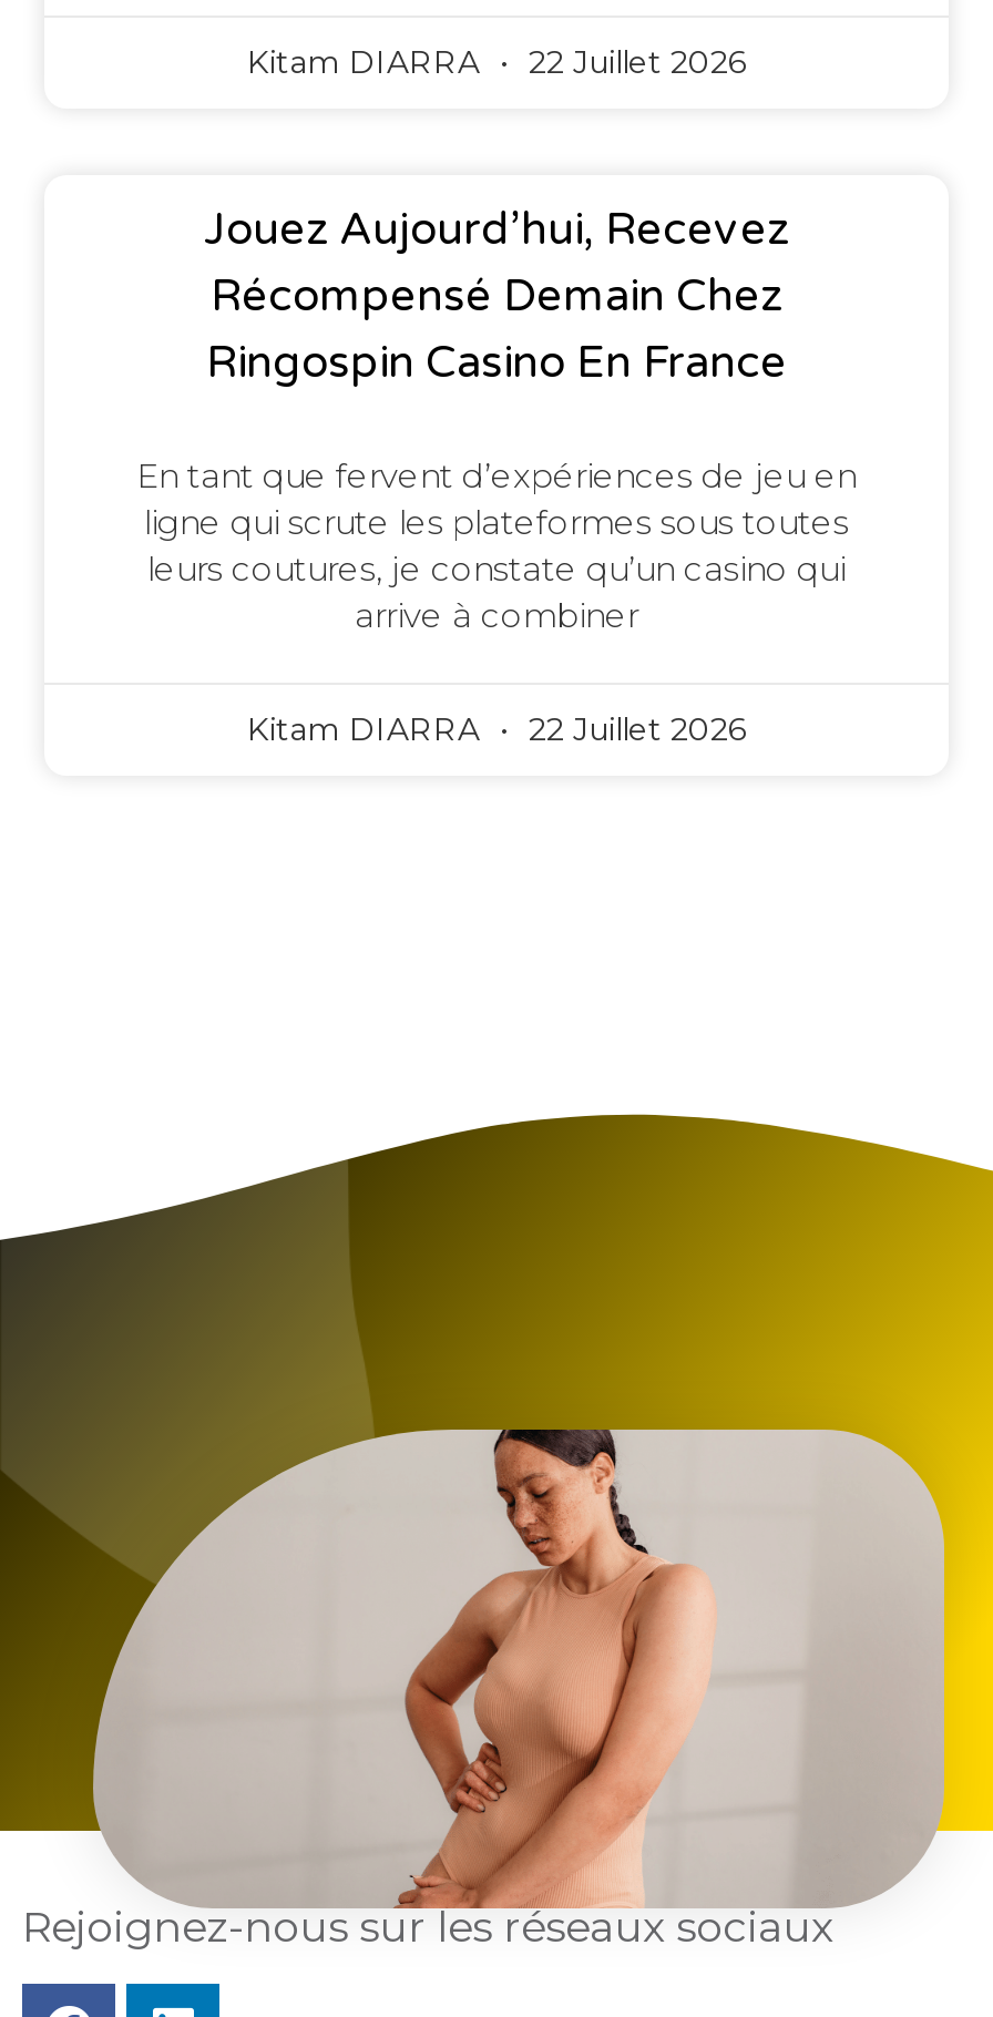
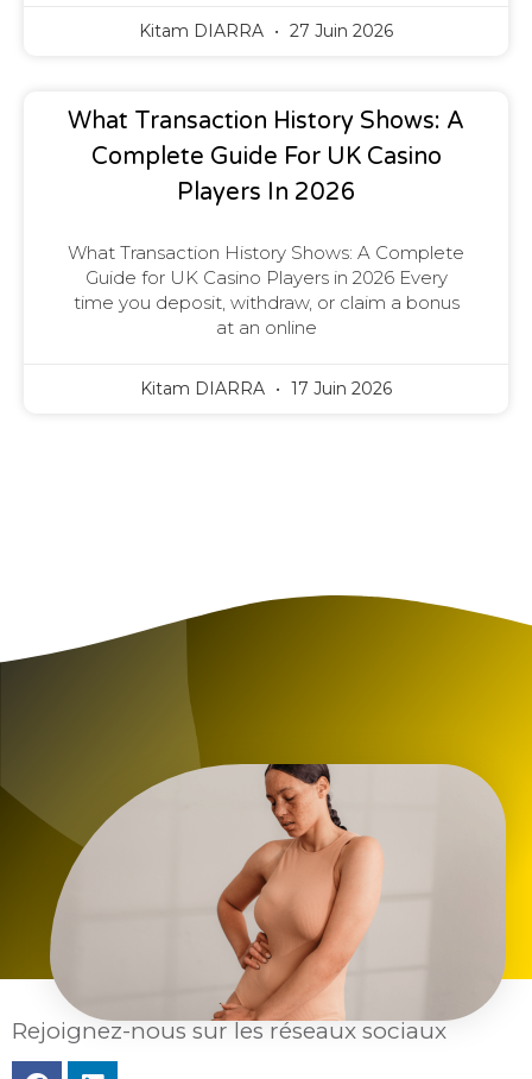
[247,43,746,83] Kitam DIARRA 22 Juillet 2026 -> [139,21,393,42] Kitam DIARRA 27 Juin 2026
[204,205,789,391] Jouez Aujourd’hui, Recevez | Récompensé Demain Chez | Ringospin Casino En France -> [68,107,464,207] What Transaction History Shows: A | Complete Guide For UK Casino | Players In 2026
[136,455,857,637] En tant que fervent d’expériences de jeu en | ligne qui scrute les plateformes sous toutes | leurs coutures, je constate qu’un casino qui | arrive à combiner -> [68,242,464,339] What Transaction History Shows: A Complete | Guide for UK Casino Players in 2026 Every | time you deposit, withdraw, or claim a bonus | at an online
[247,710,746,750] Kitam DIARRA 22 Juillet 2026 -> [140,378,392,400] Kitam DIARRA 17 Juin 2026

